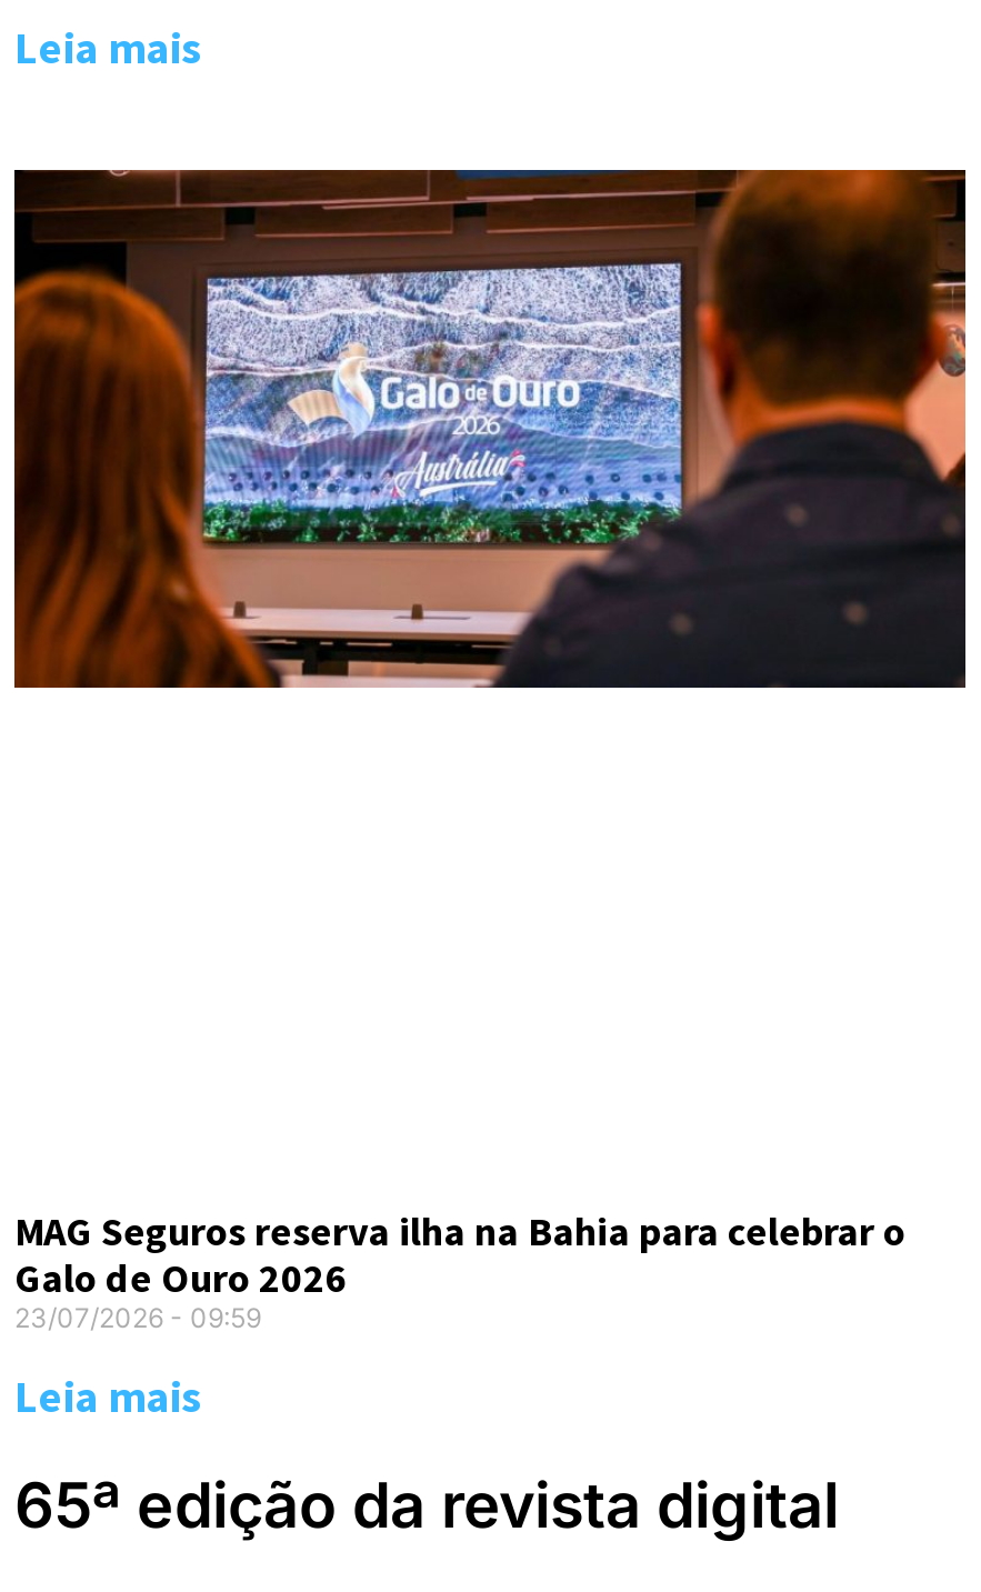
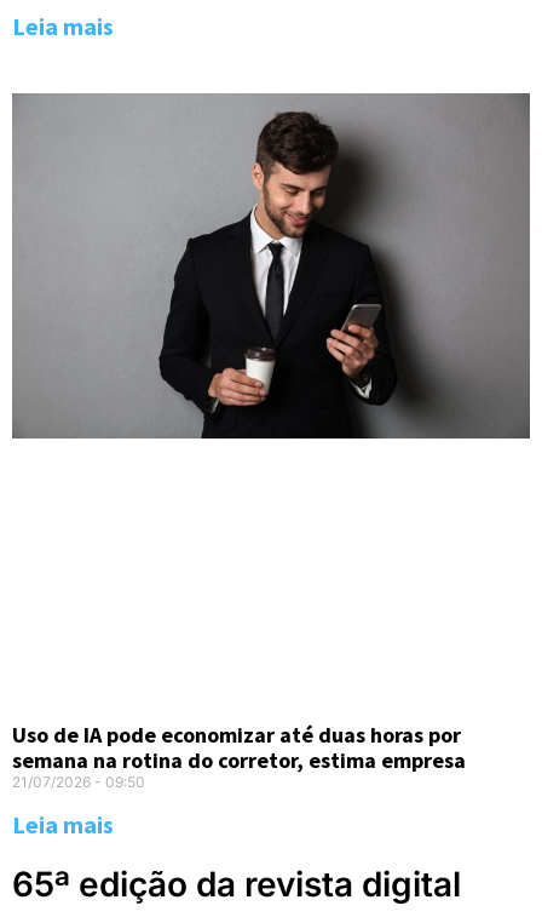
[12,168,968,690] [image] -> [11,92,531,440] [image]
[14,1206,905,1335] MAG Seguros reserva ilha na Bahia para celebrar o | Galo de Ouro 2026 | 23/07/2026 09:59 -> [12,721,466,792] Uso de IA pode economizar até duas horas por | semana na rotina do corretor, estima empresa | 21/07/2026 09:50

